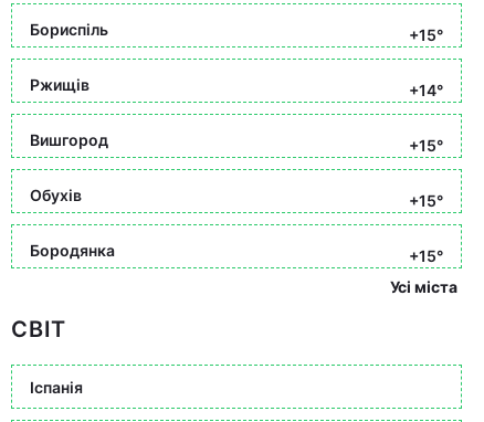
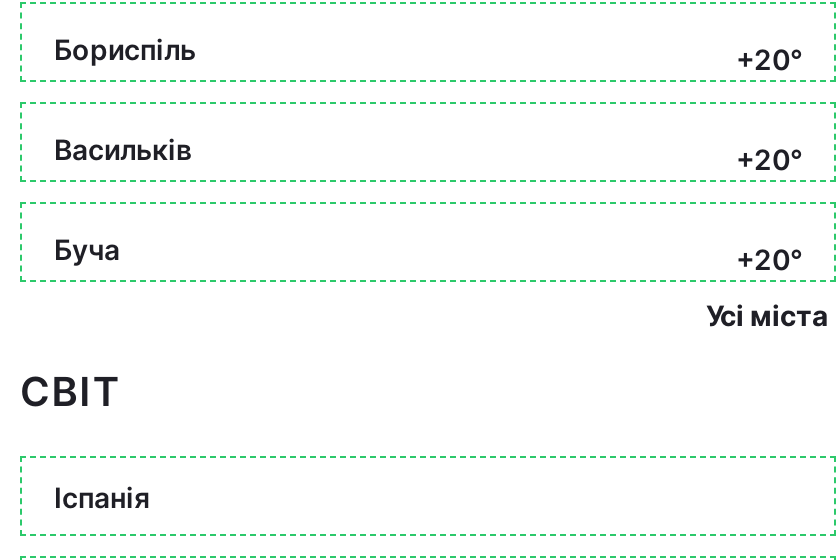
[30,25,443,265] +15° | Ржищів | +14° | Вишгород | +15° | Обухів | +15° | Бородянка | +15° -> [54,42,802,276] +20° | Васильків | +20° | Буча | +20°

